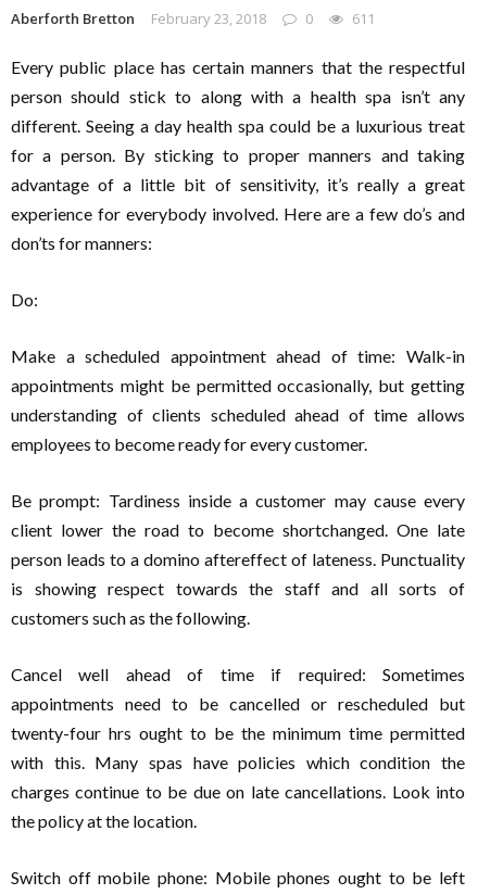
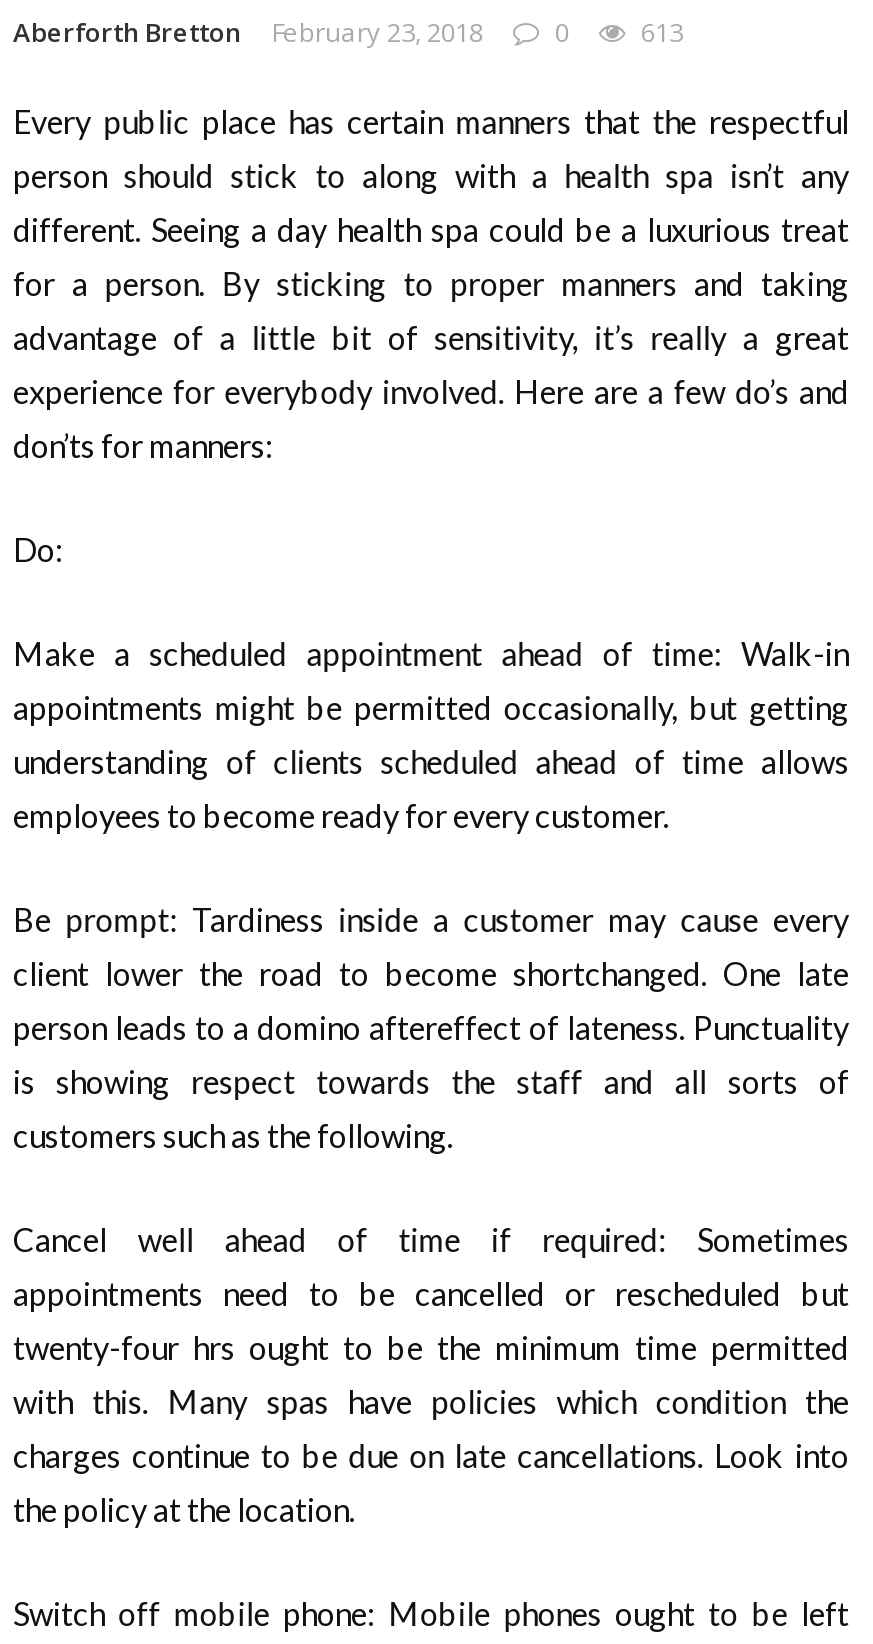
[11,9,375,28] Aberforth Bretton February 23, 2018 0 611 -> [13,14,683,50] Aberforth Bretton February 23, 2018 0 613

